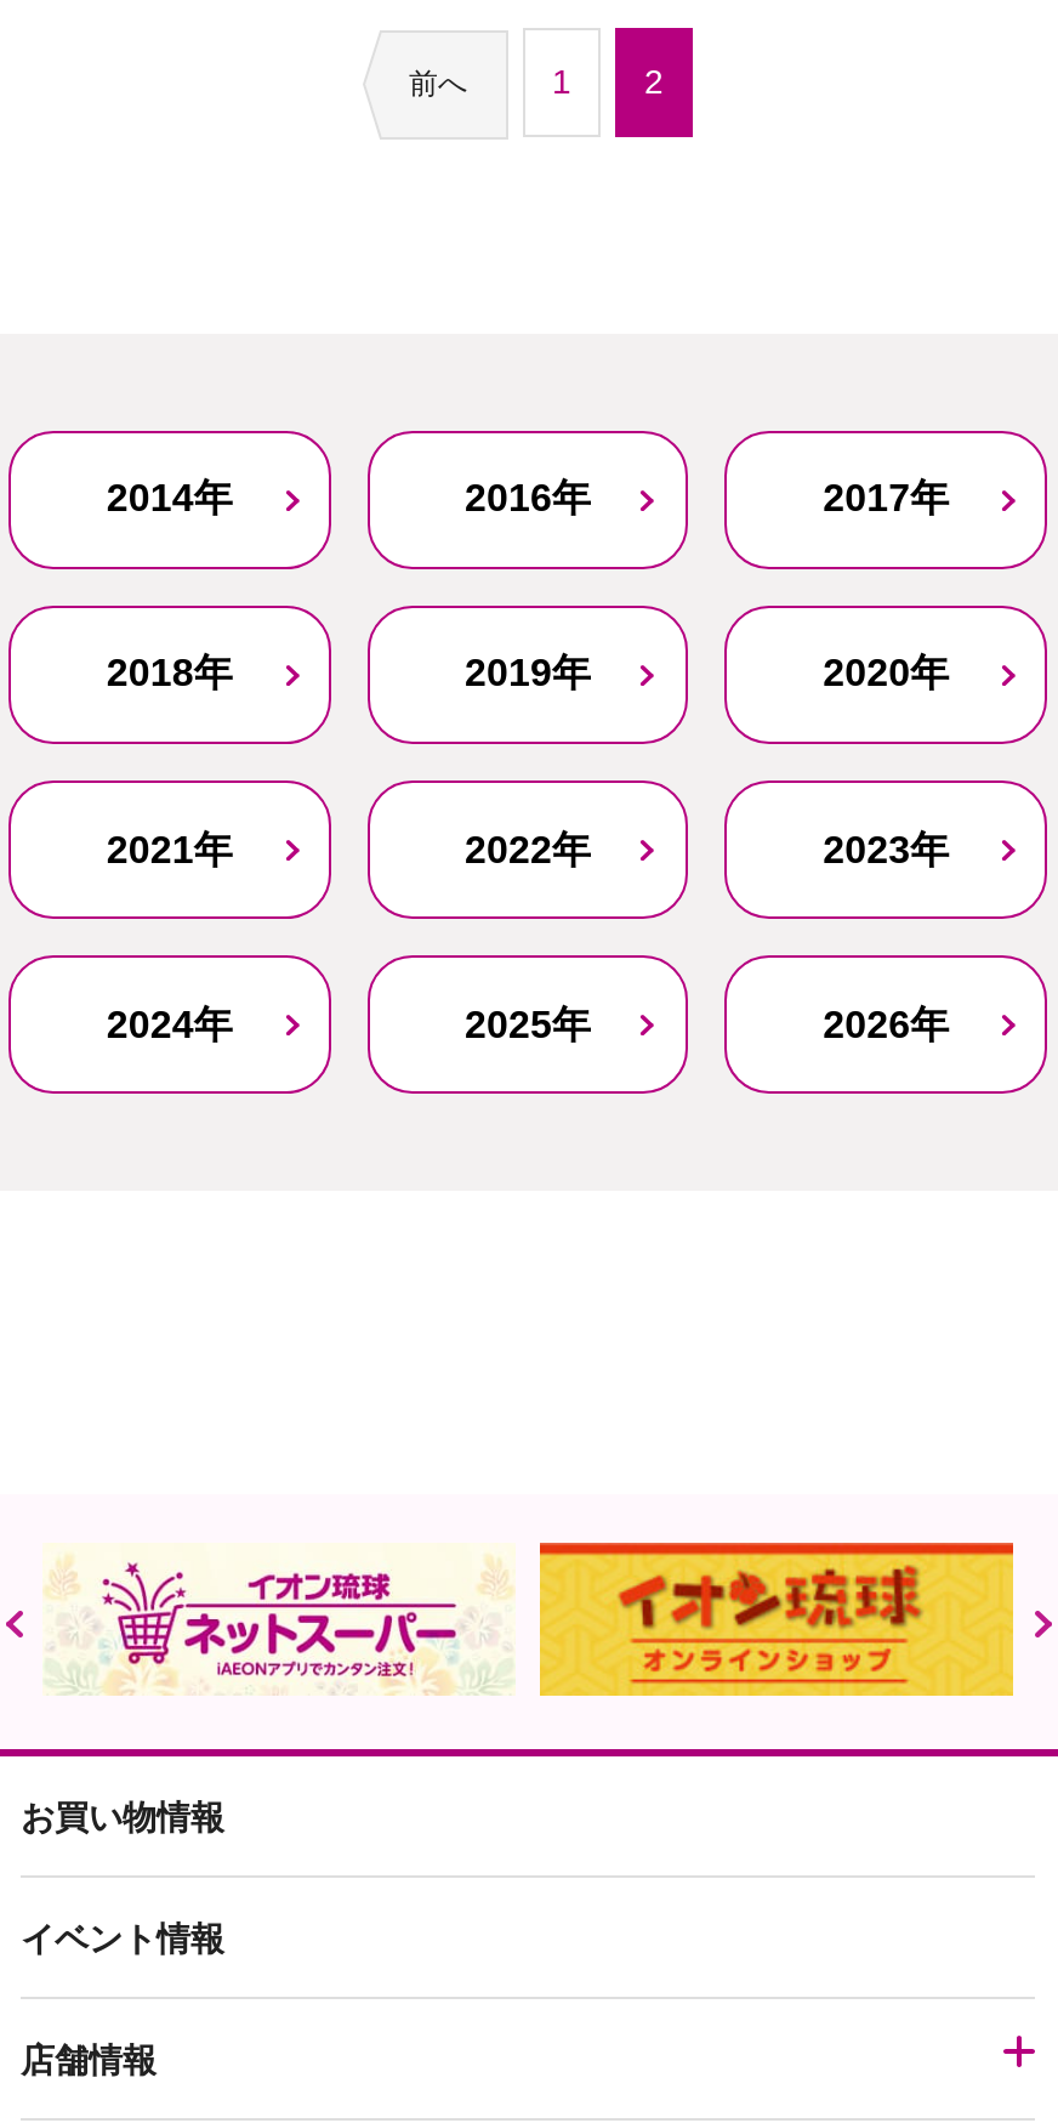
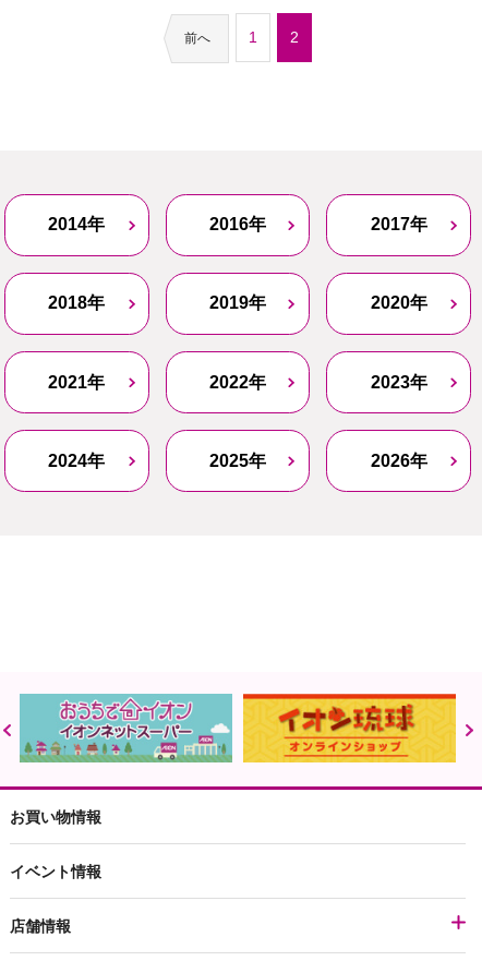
[42,1543,516,1696] [image] -> [19,693,233,764] [image]

